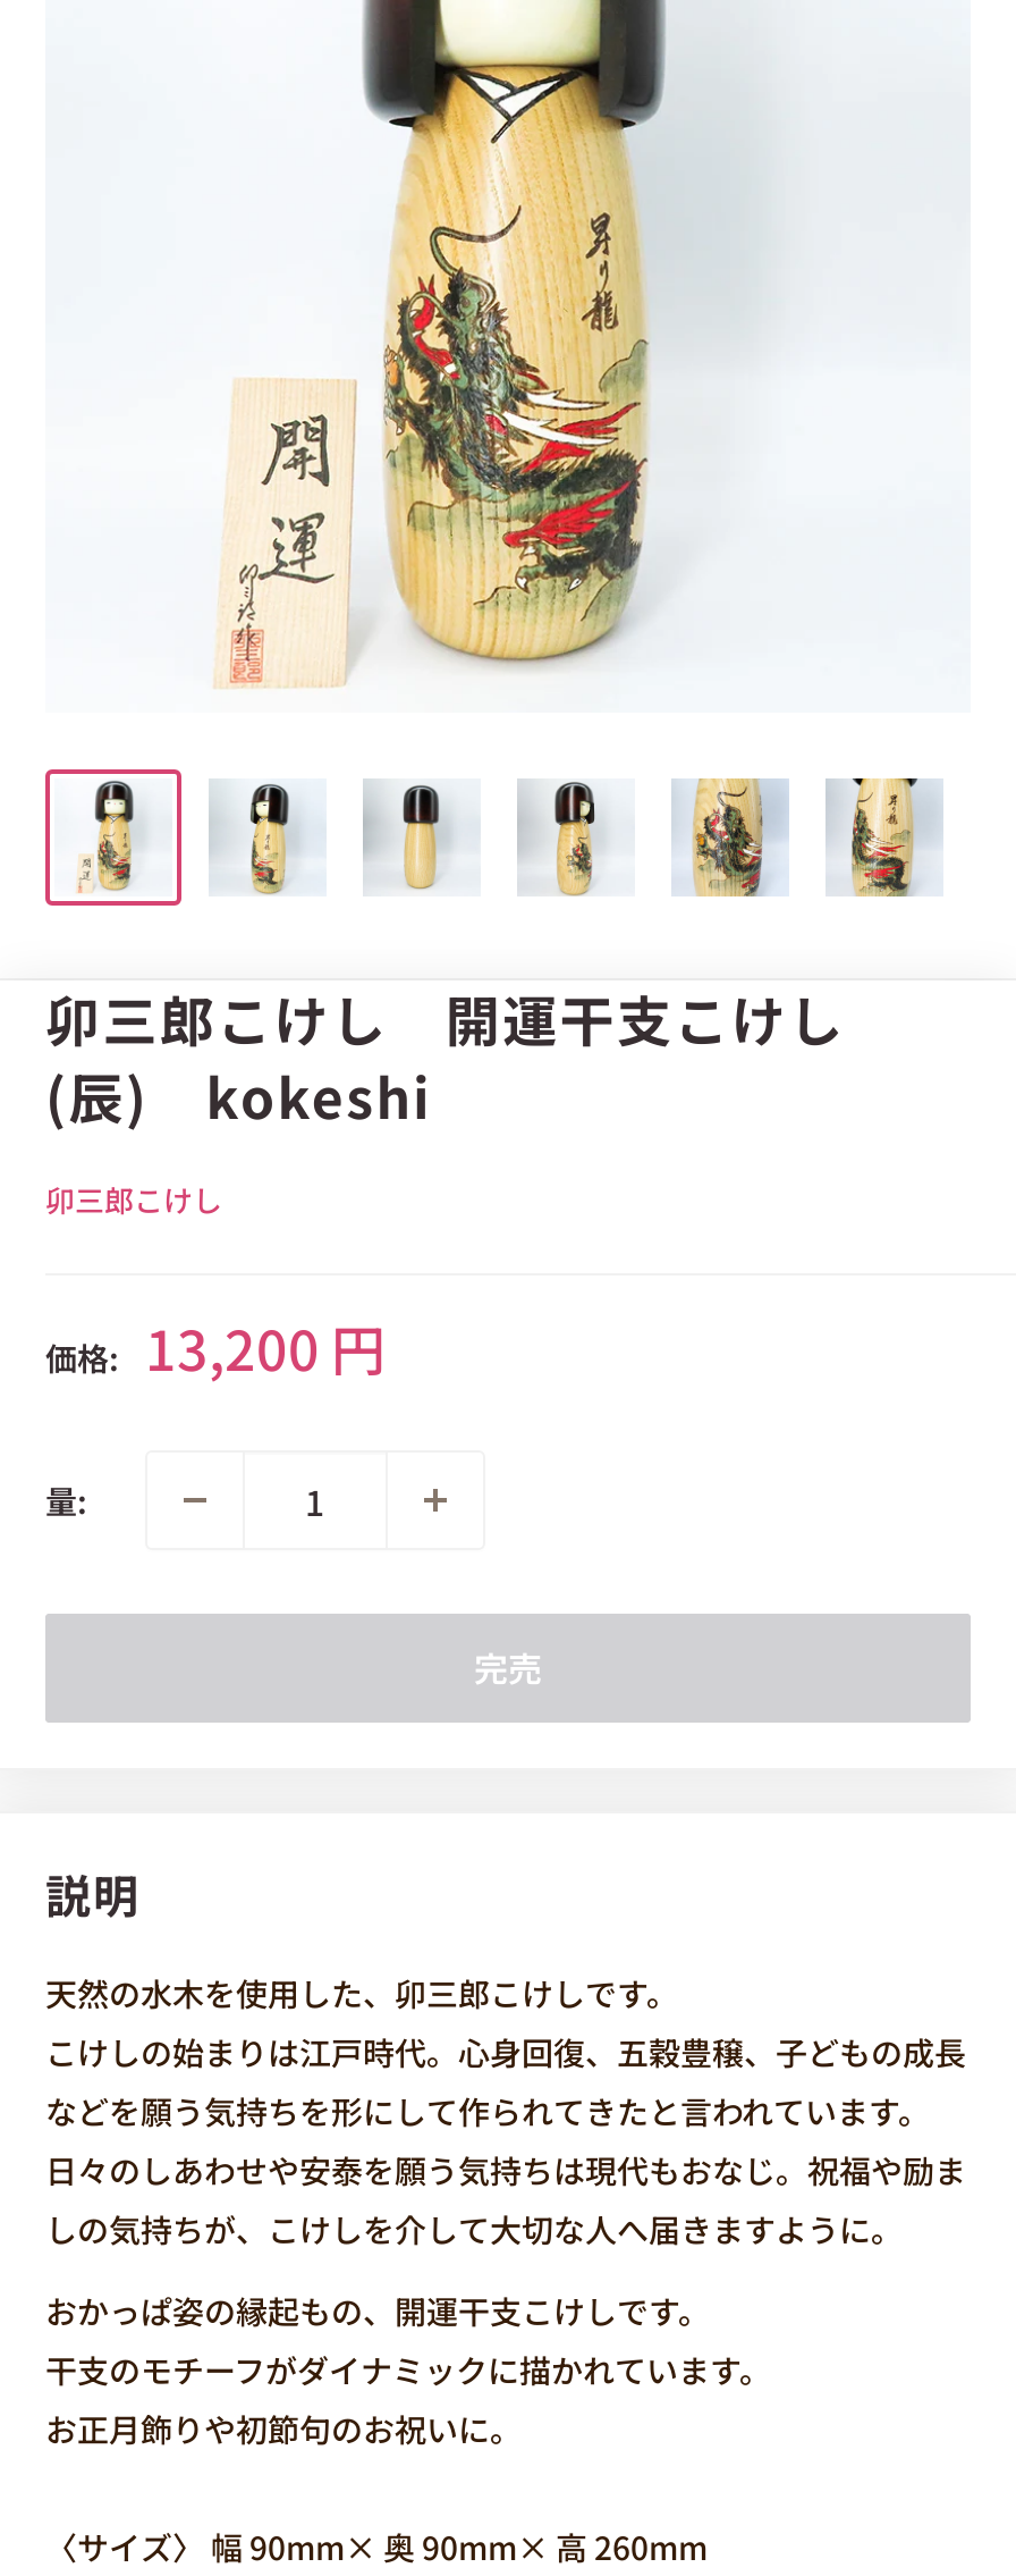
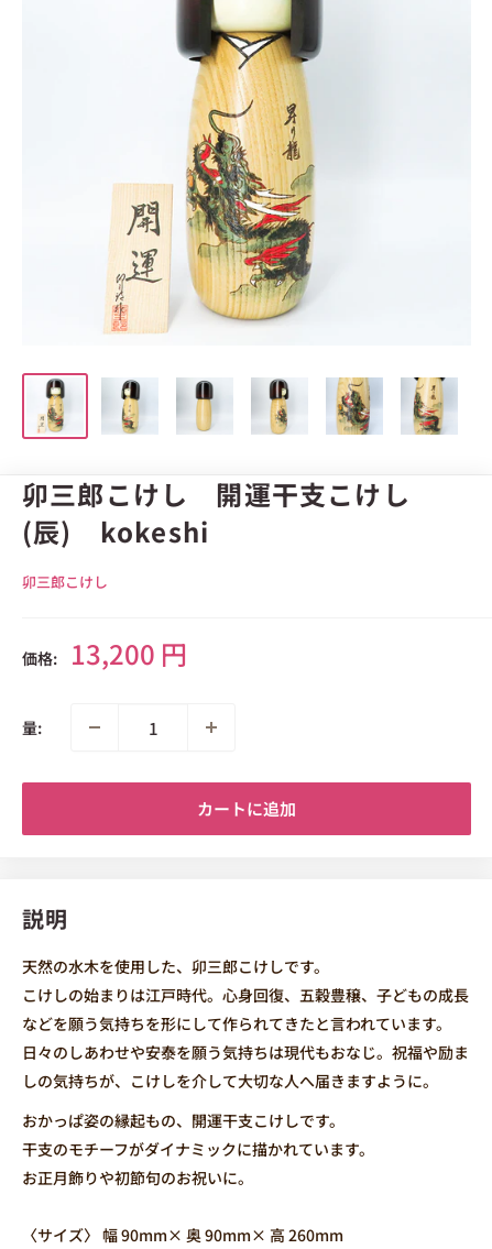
[474,1644,542,1692] 完売 -> [197,797,296,820] カートに追加

